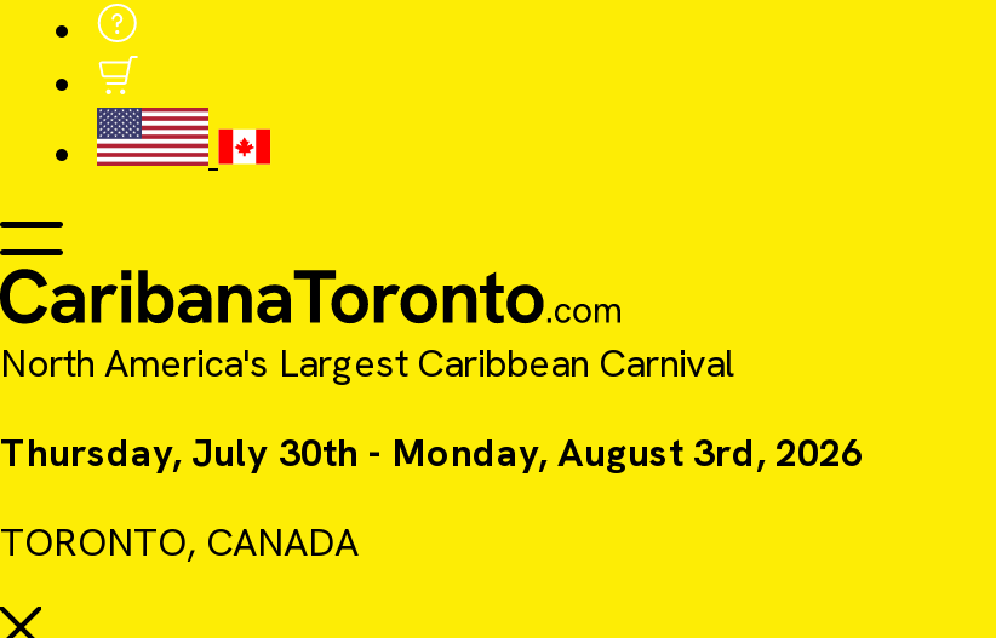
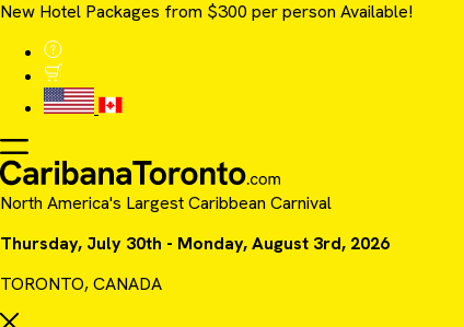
none -> [0,0,413,23] New Hotel Packages from $300 per person Available!

